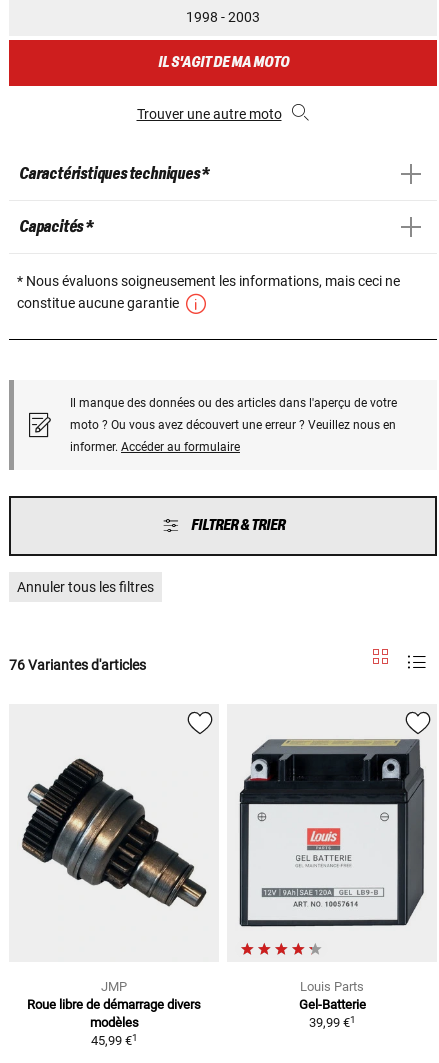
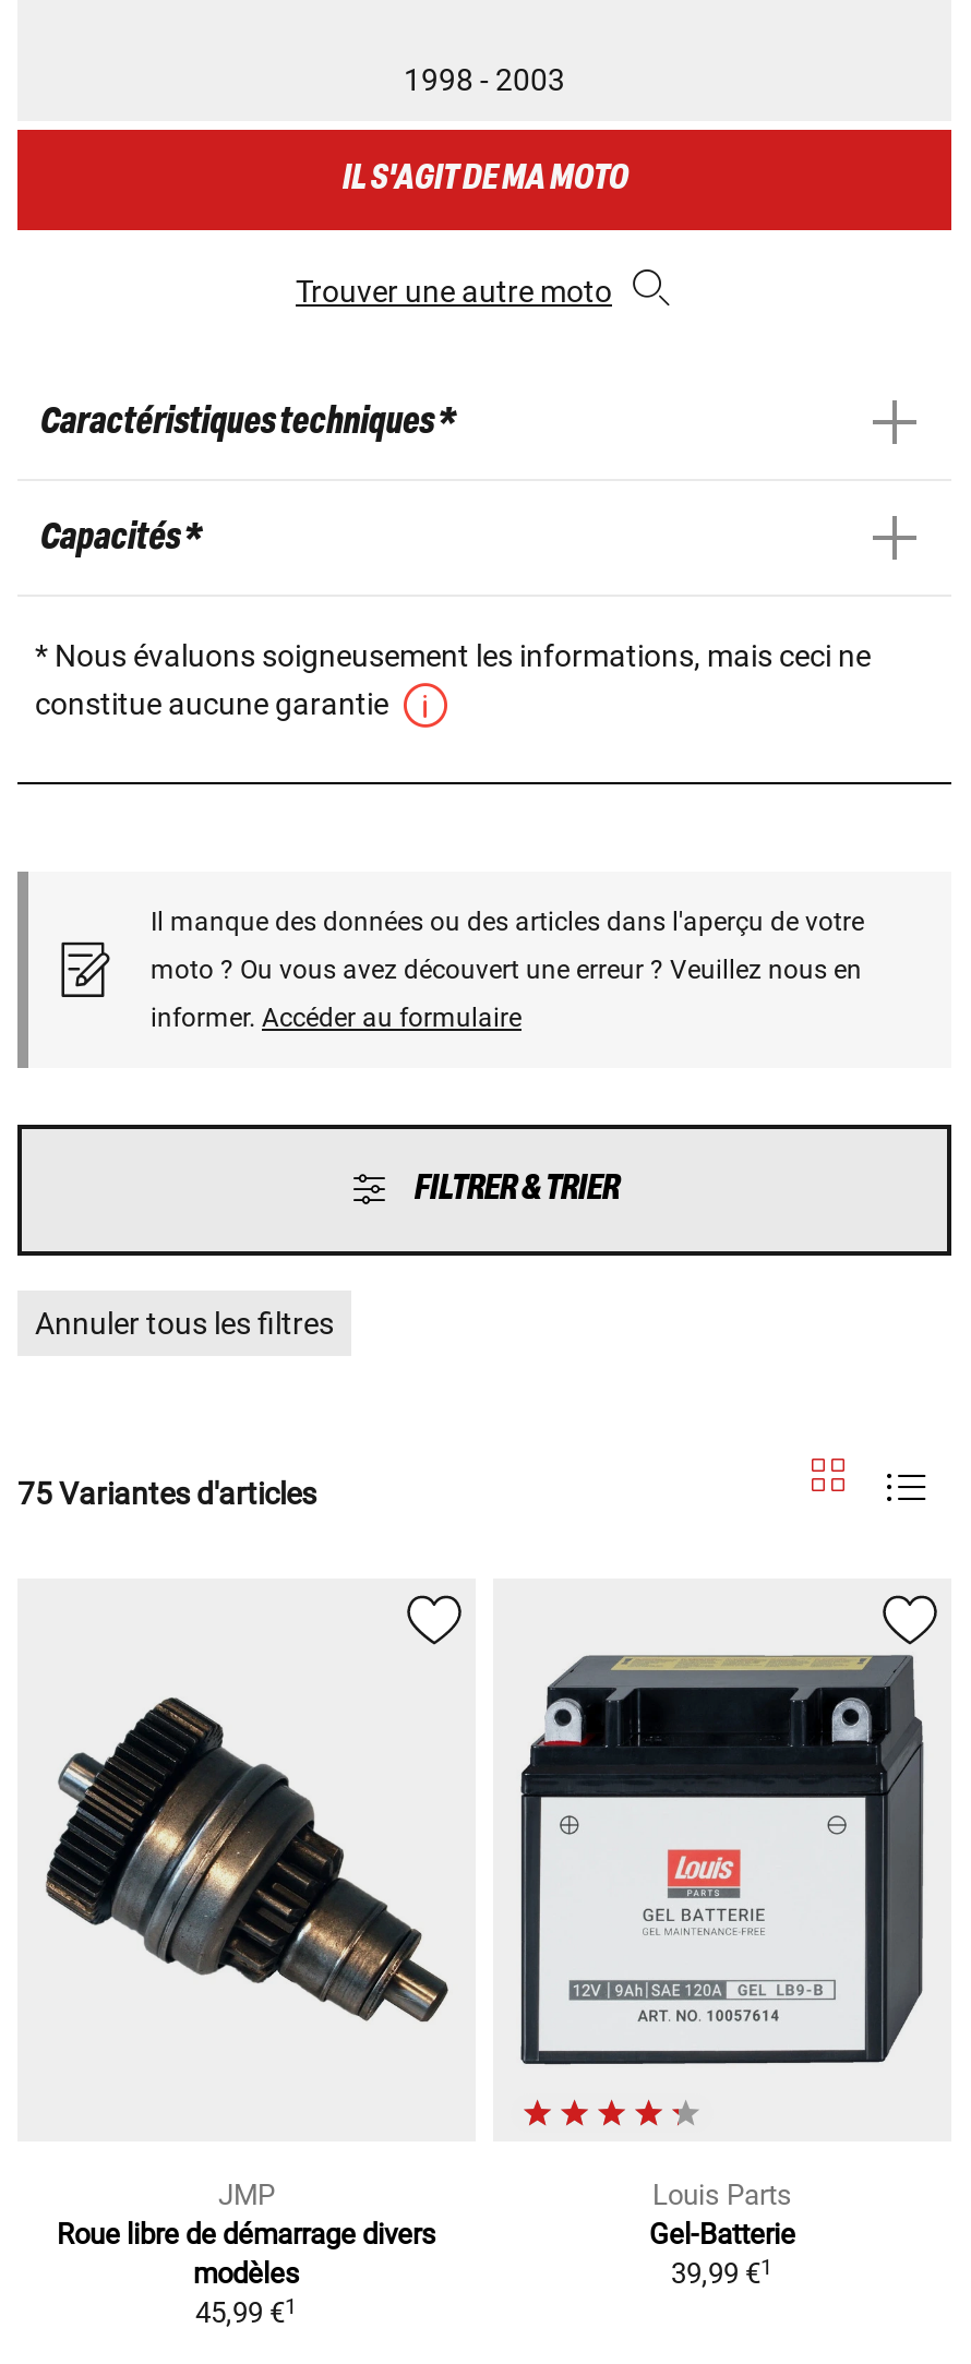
[9,657,146,673] 76 Variantes d'articles -> [17,1476,316,1510] 75 Variantes d'articles

